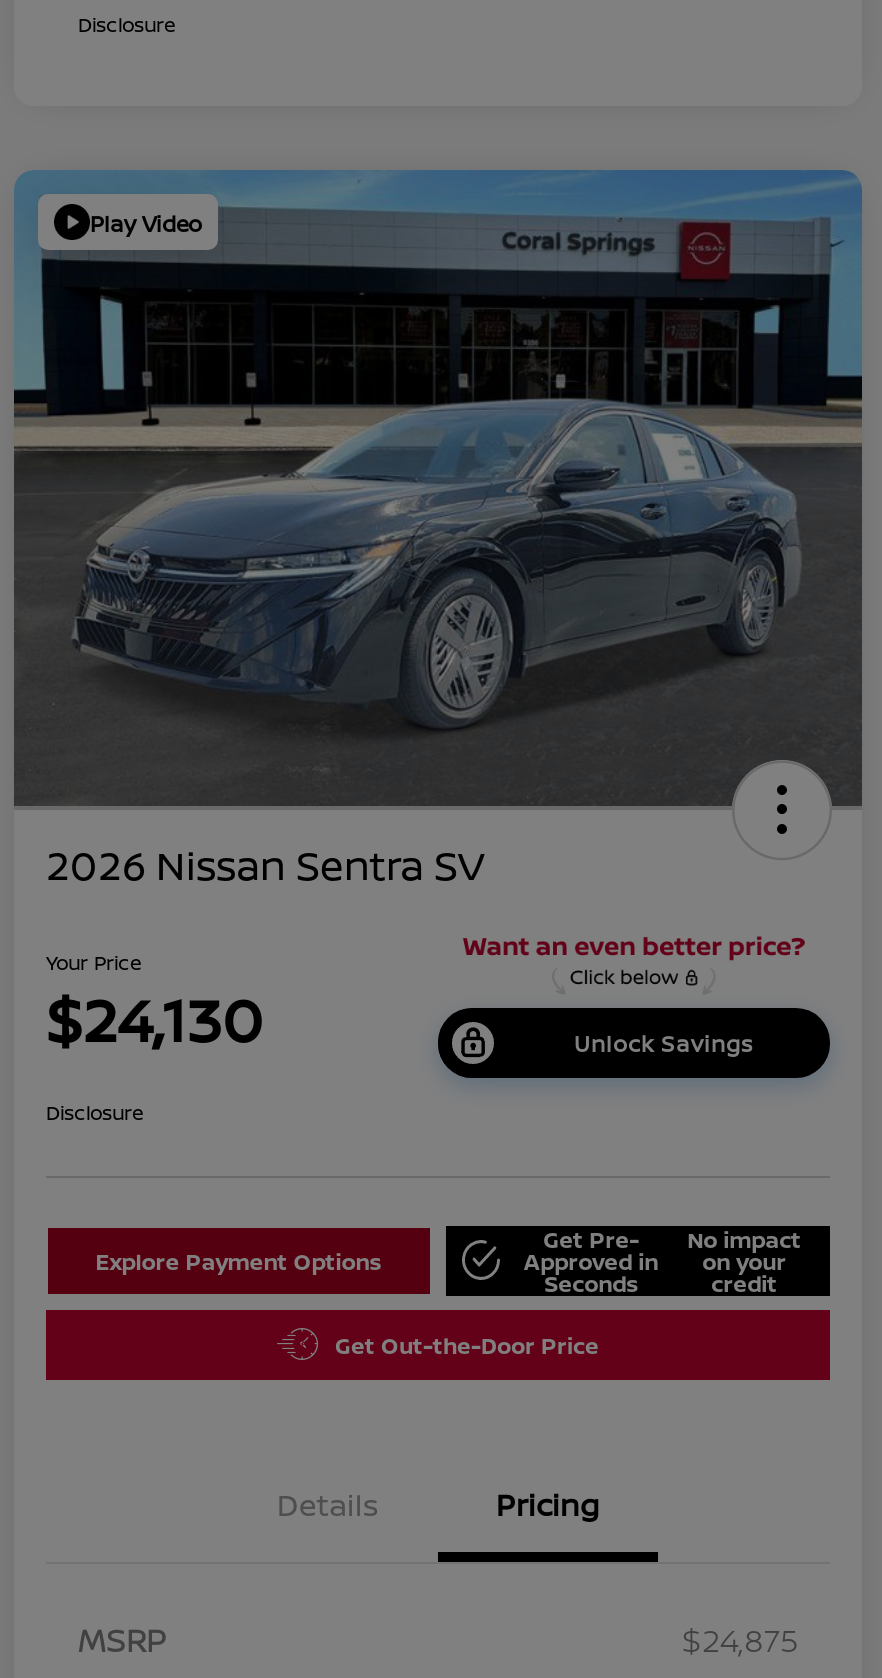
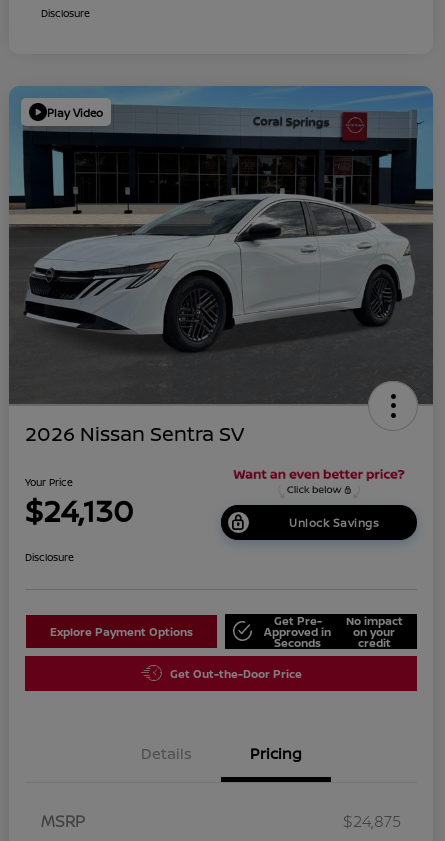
[44,384,826,734] [image] -> [23,193,416,367] [image]

